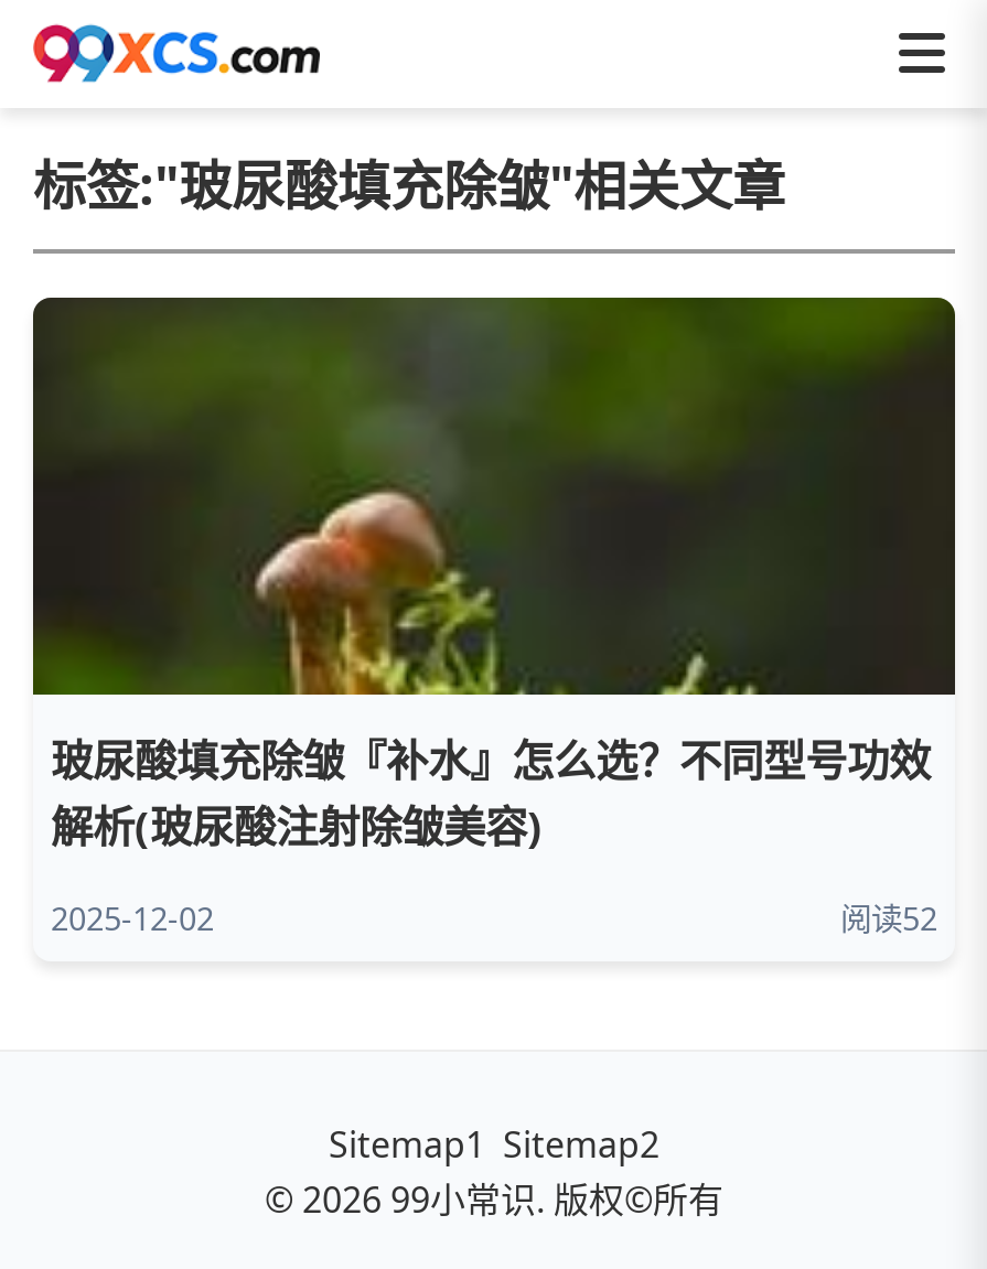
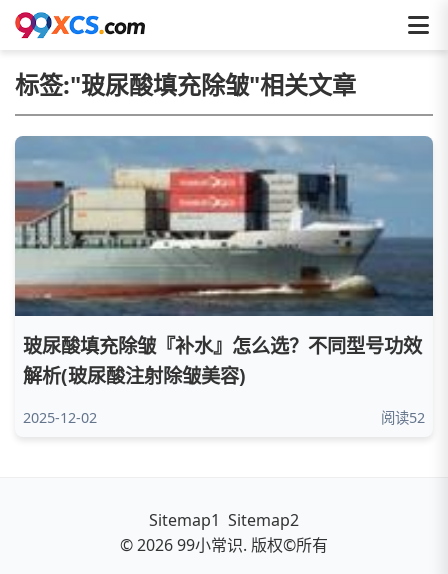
[31,295,957,697] [image] -> [14,135,434,317] [image]

